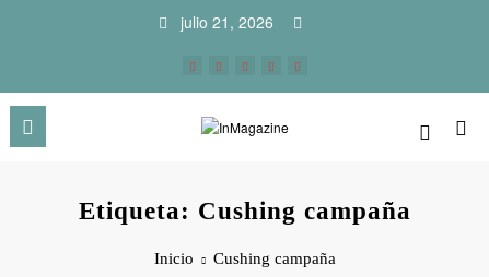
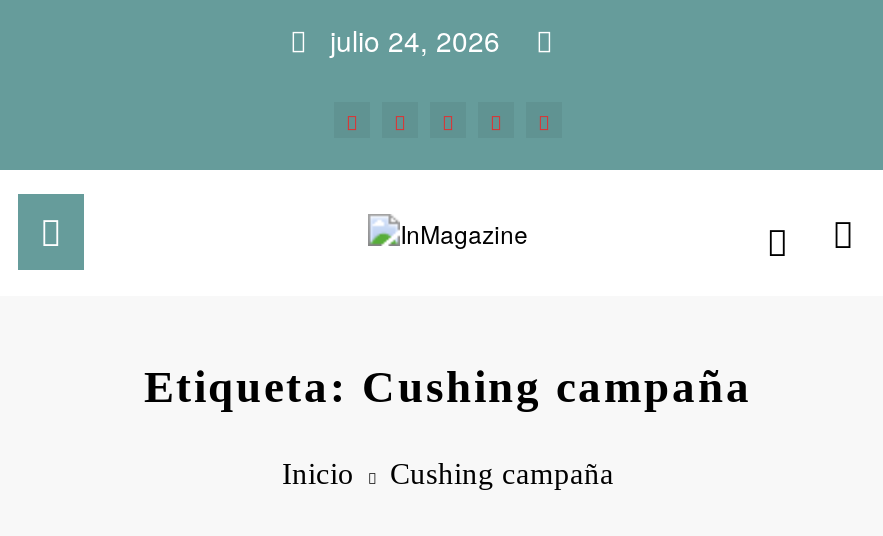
[181,11,273,33] julio 21, 2026 -> [330,20,500,60] julio 24, 2026

